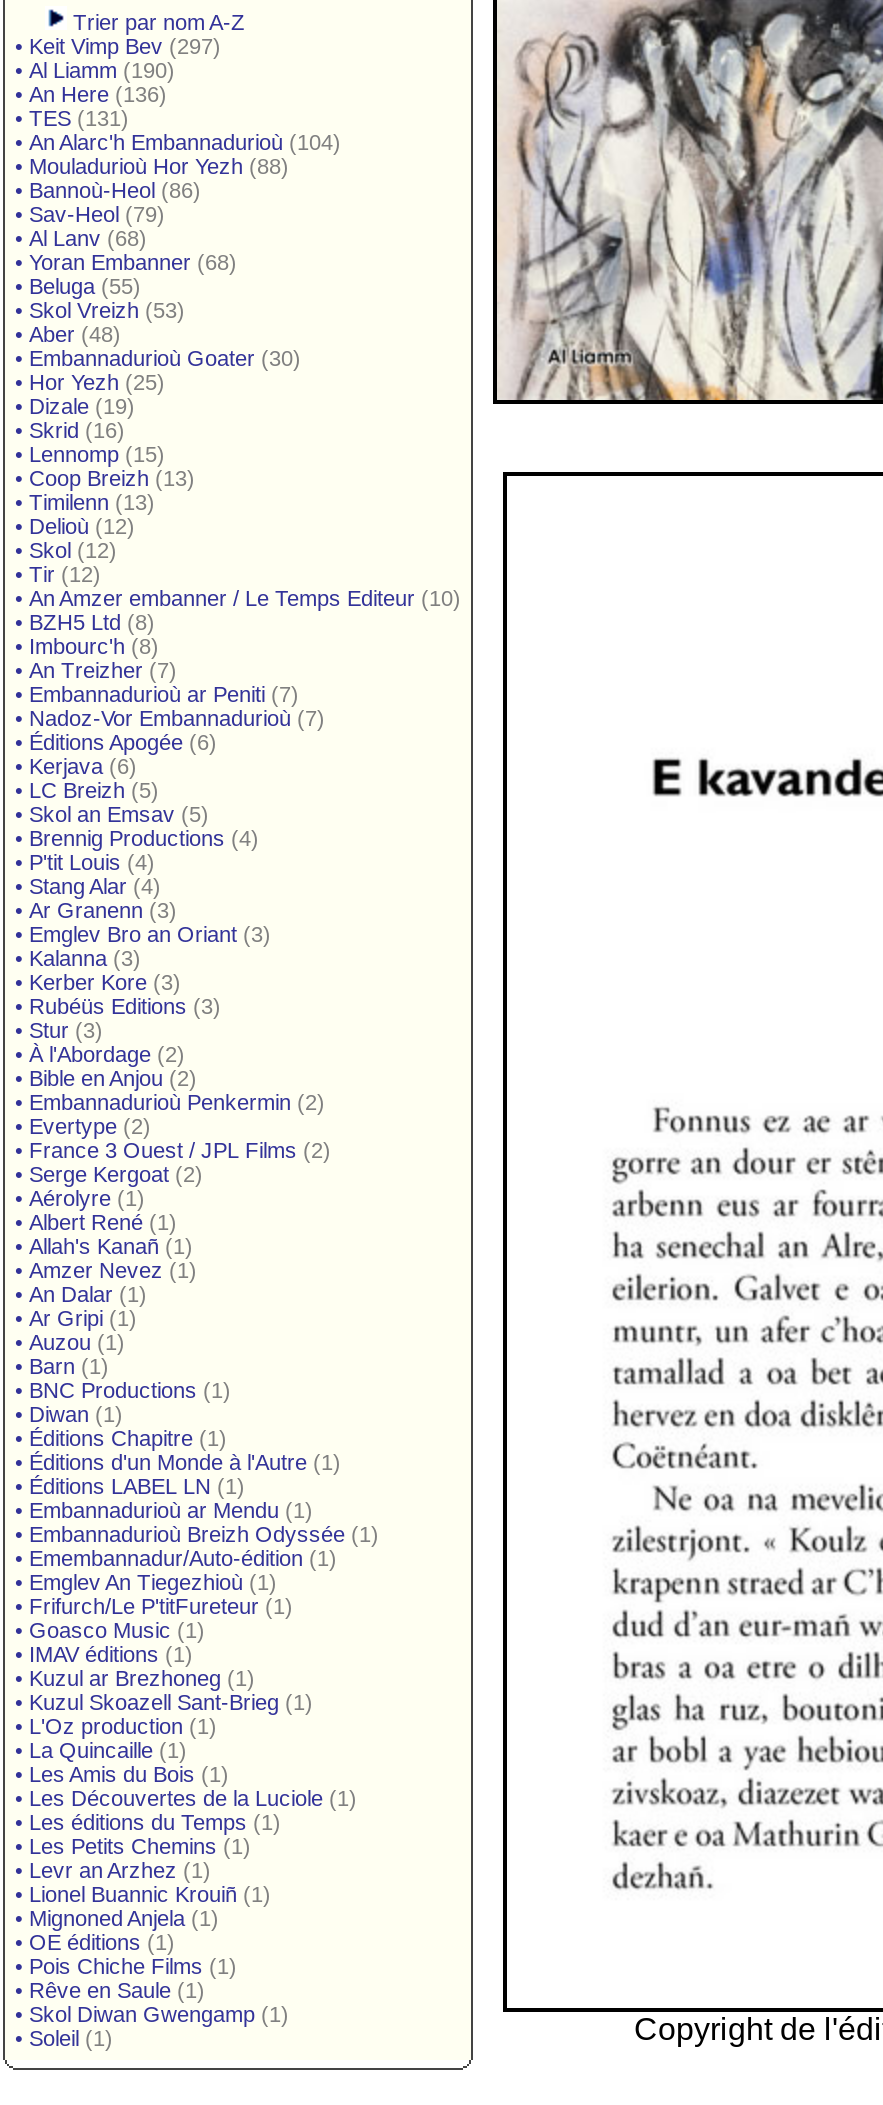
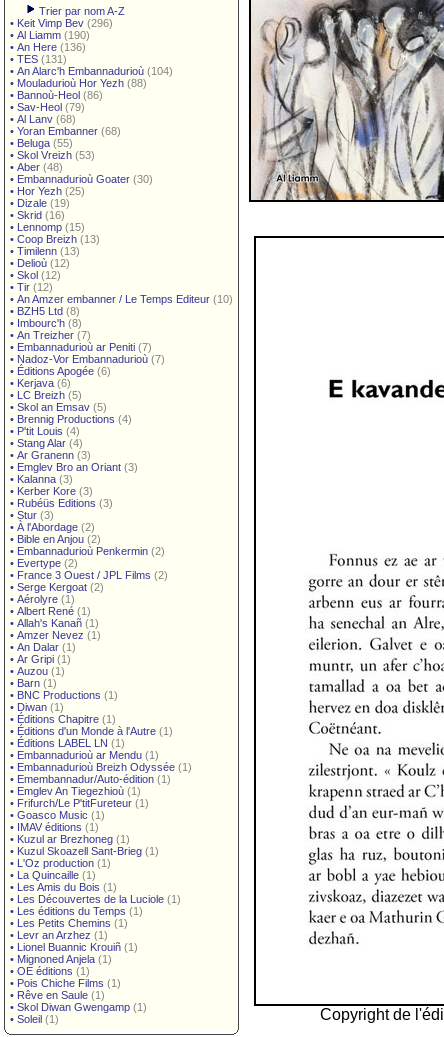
[15,34,221,58] • Keit Vimp Bev (297) -> [10,17,113,29] • Keit Vimp Bev (296)

